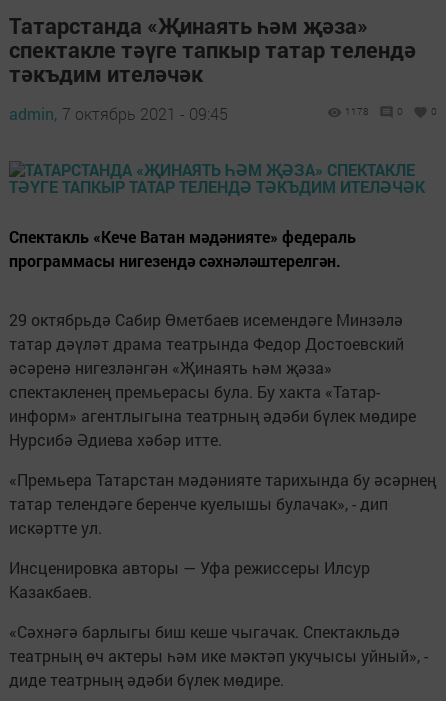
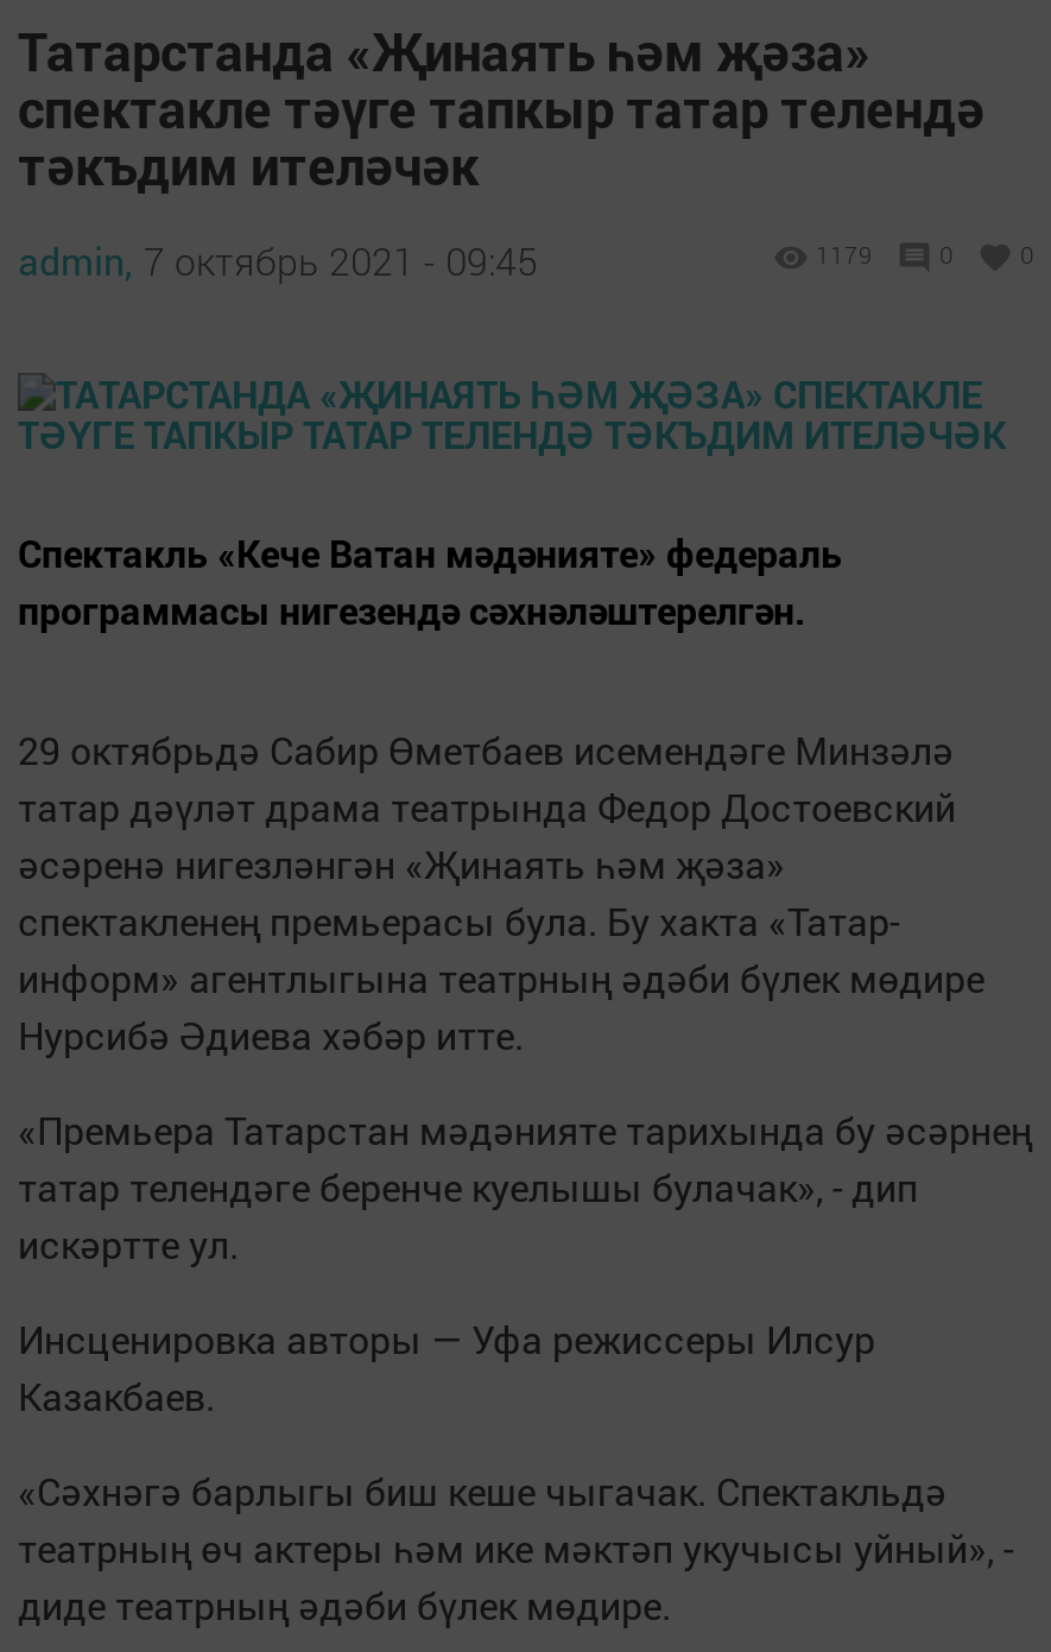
[345,105,369,118] 1178 -> [816,241,873,271] 1179

